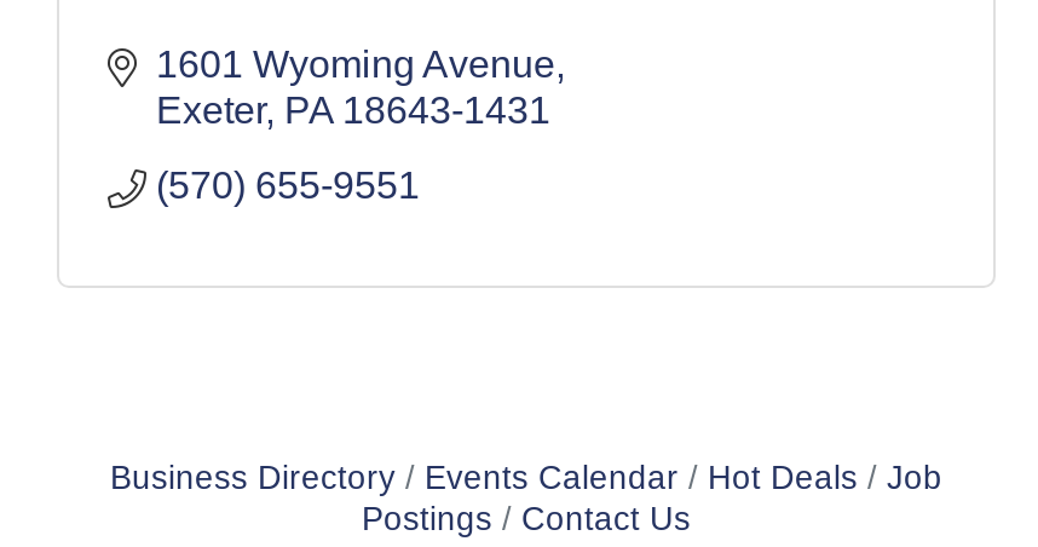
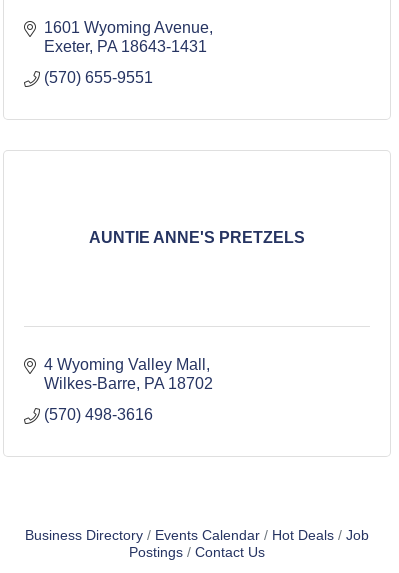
none -> [44,355,213,422] 4 Wyoming Valley Mall | Wilkes-Barre PA 18702 | (570) 498-3616
none -> [89,229,305,246] AUNTIE ANNE'S PRETZELS

